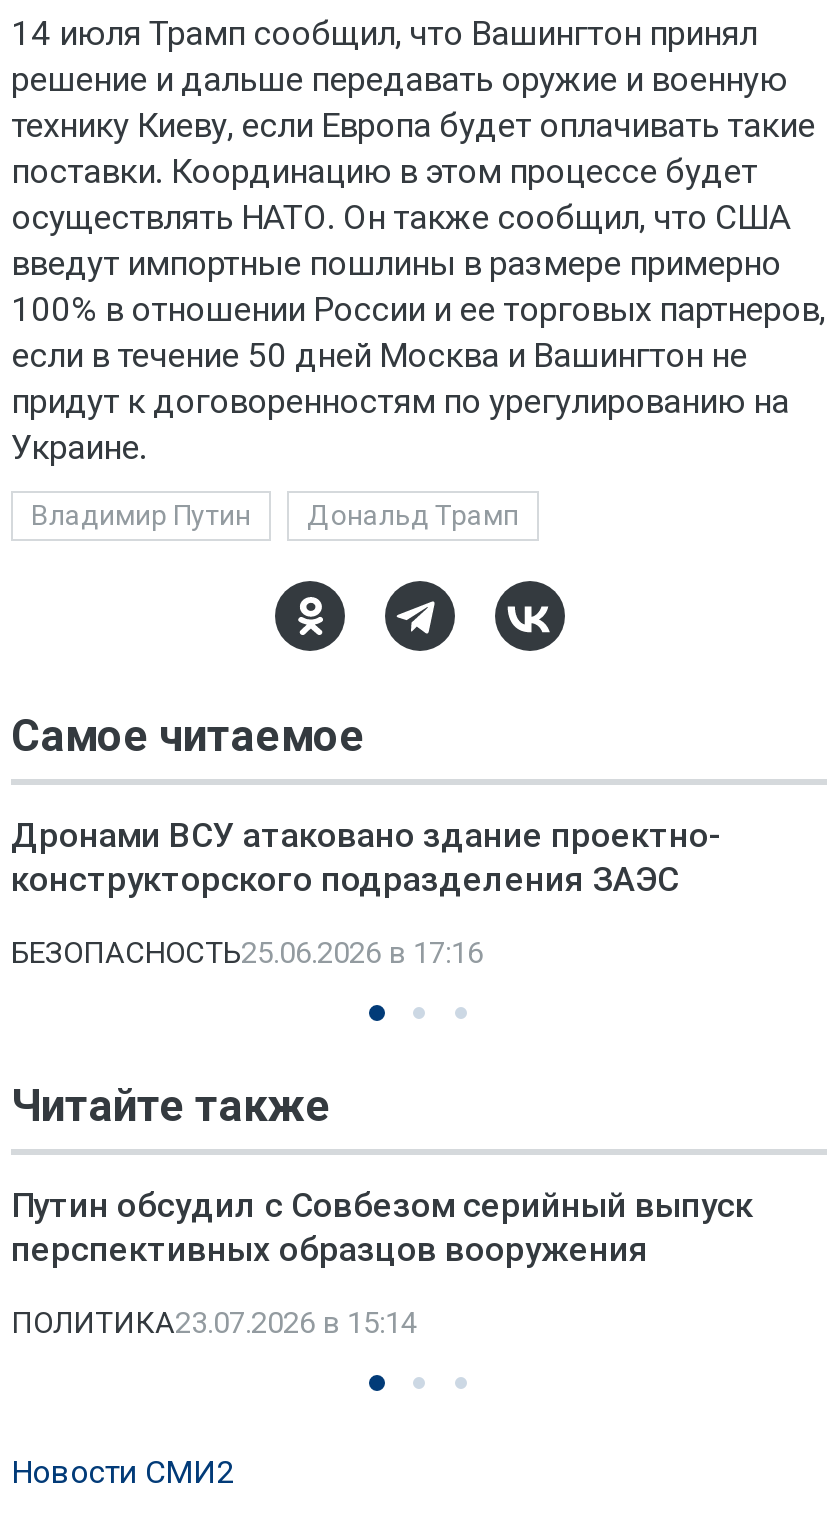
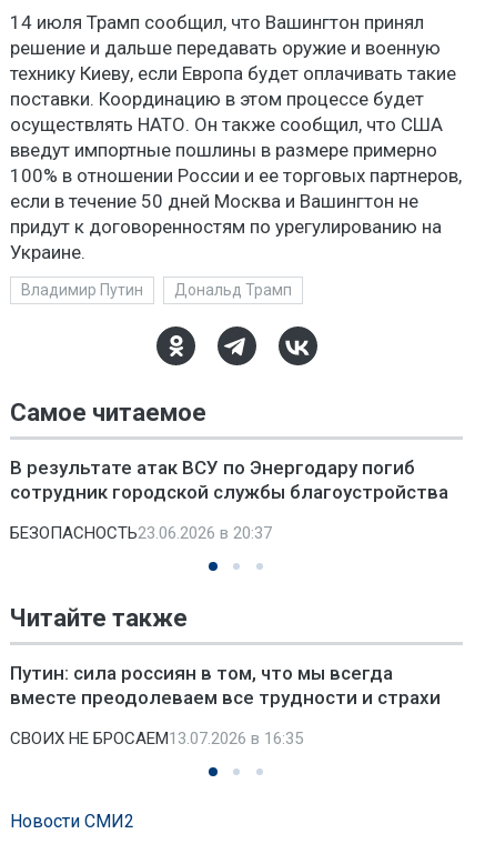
[11,815,721,899] Дронами ВСУ атаковано здание проектно- | конструкторского подразделения ЗАЭС -> [10,456,448,503] В результате атак ВСУ по Энергодару погиб | сотрудник городской службы благоустройства
[11,935,483,971] БЕЗОПАСНОСТЬ25.06.2026 в 17:16 -> [10,523,272,543] БЕЗОПАСНОСТЬ23.06.2026 в 20:37
[11,1185,753,1269] Путин обсудил с Совбезом серийный выпуск | перспективных образцов вооружения -> [10,662,441,709] Путин: сила россиян в том, что мы всегда | вместе преодолеваем все трудности и страхи
[11,1305,417,1341] ПОЛИТИКА23.07.2026 в 15:14 -> [10,729,303,748] СВОИХ НЕ БРОСАЕМ13.07.2026 в 16:35

